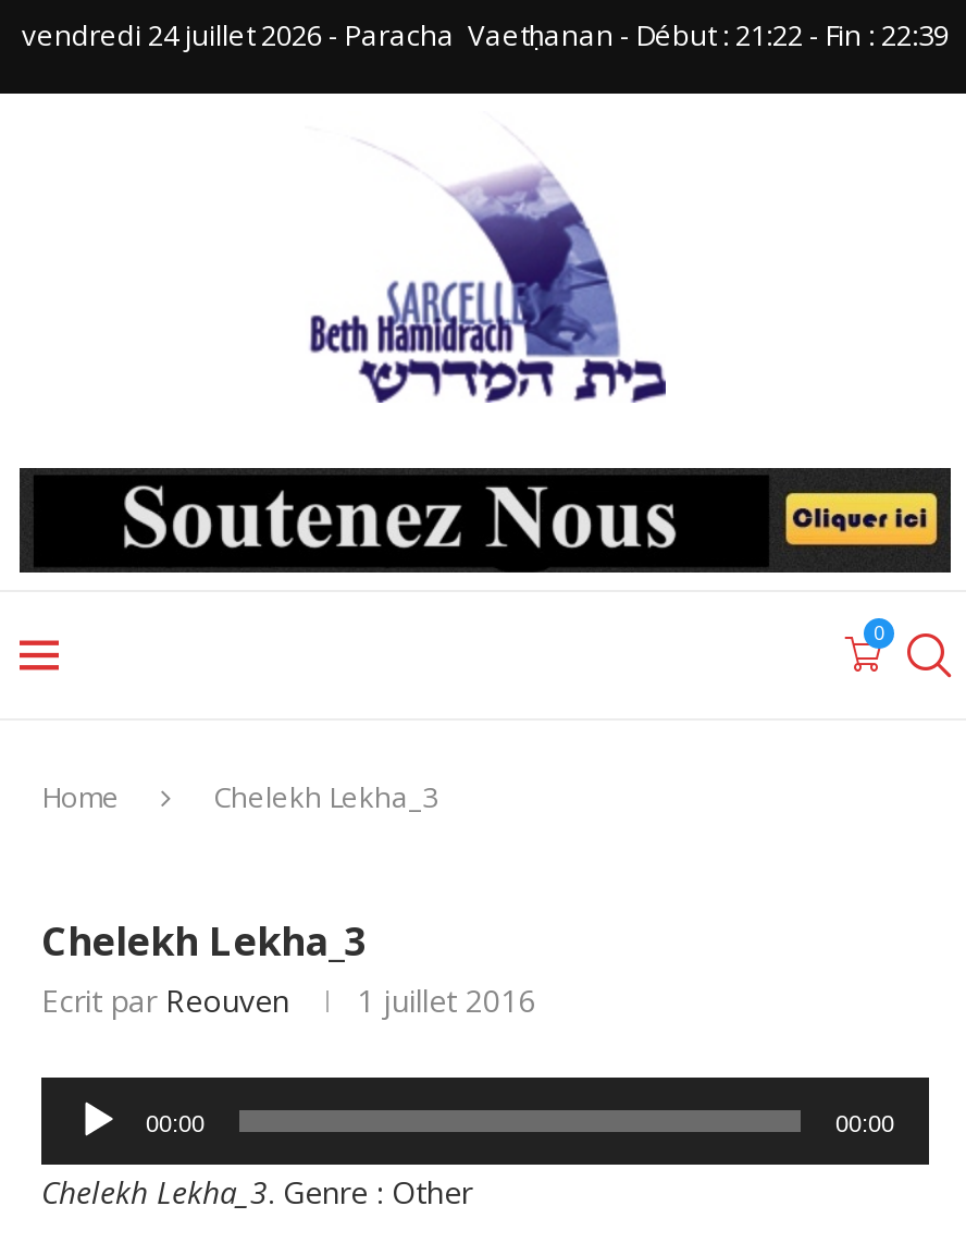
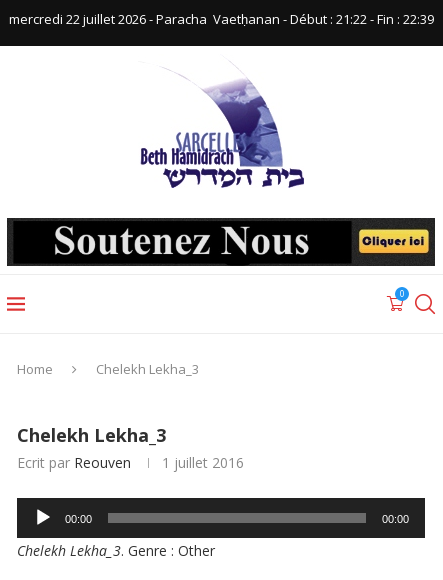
[22,15,949,54] vendredi 24 juillet 2026 - Paracha Vaetḥanan - Début : 21:22 - Fin : 22:39 -> [8,10,433,28] mercredi 22 juillet 2026 - Paracha Vaetḥanan - Début : 21:22 - Fin : 22:39

